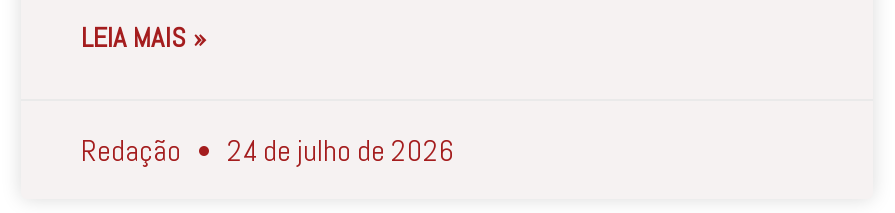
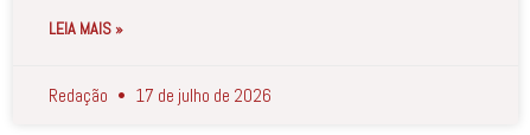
[81,130,455,168] Redação 24 de julho de 2026 -> [49,84,272,106] Redação 17 de julho de 2026

